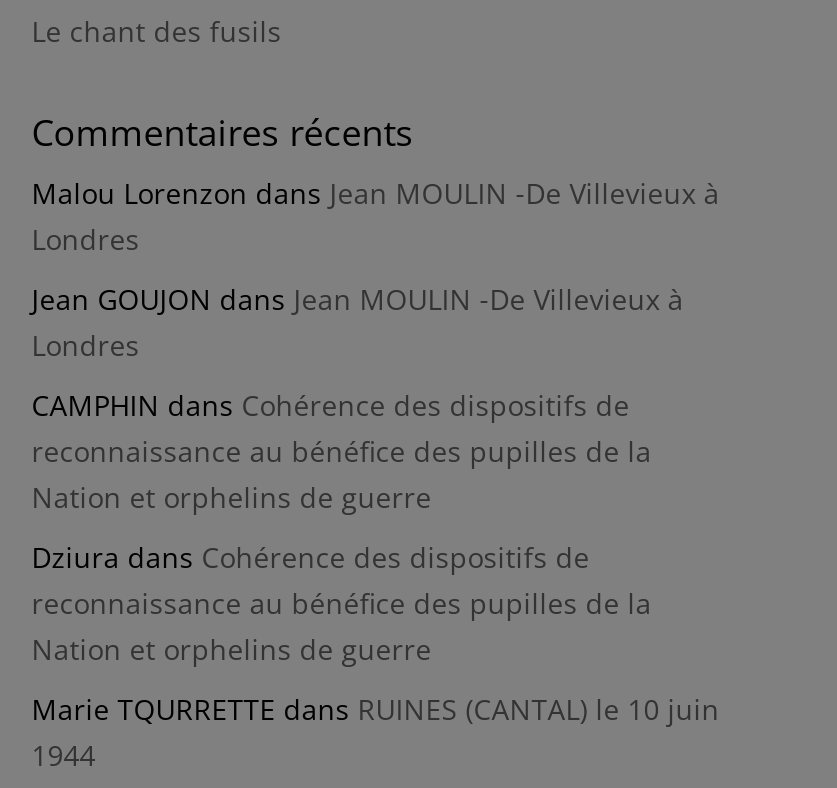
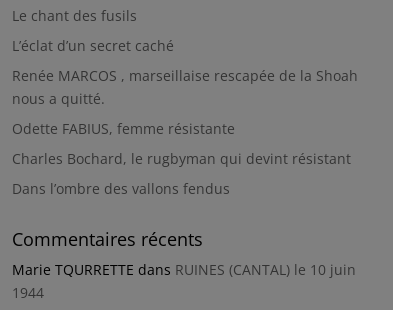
none -> [12,36,358,198] L’éclat d’un secret caché | Renée MARCOS , marseillaise rescapée de la Shoah | nous a quitté. | Odette FABIUS, femme résistante | Charles Bochard, le rugbyman qui devint résistant | Dans l’ombre des vallons fendus
moved [32,108,414,156] -> [12,227,203,251]: Commentaires récents
[32,174,720,668] Malou Lorenzon dans Jean MOULIN -De Villevieux à | Londres | Jean GOUJON dans Jean MOULIN -De Villevieux à | Londres | CAMPHIN dans Cohérence des dispositifs de | reconnaissance au bénéfice des pupilles de la | Nation et orphelins de guerre | Dziura dans Cohérence des dispositifs de | reconnaissance au bénéfice des pupilles de la | Nation et orphelins de guerre -> none

